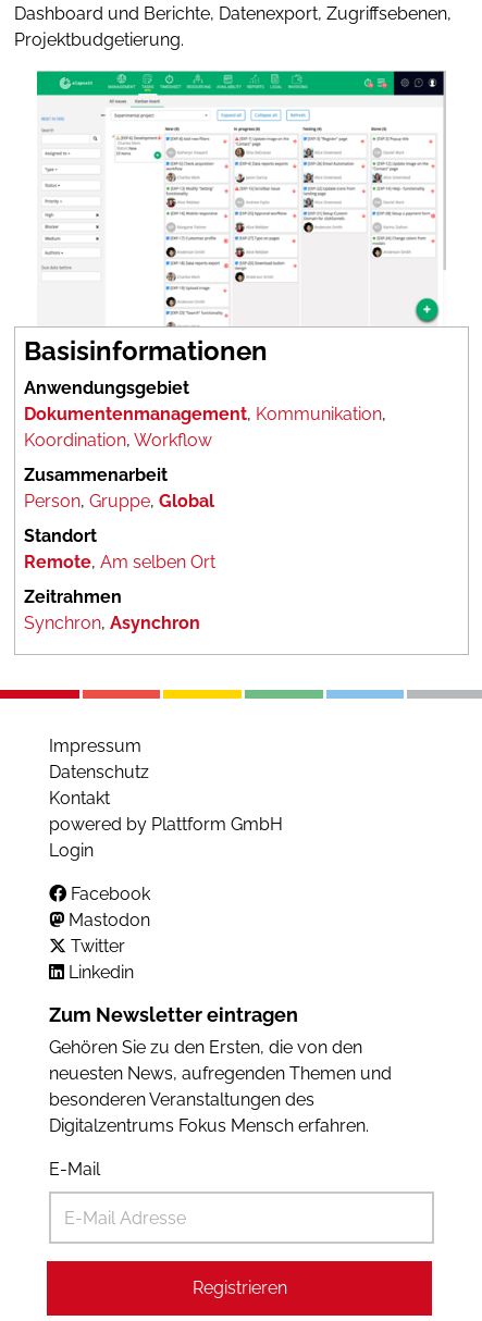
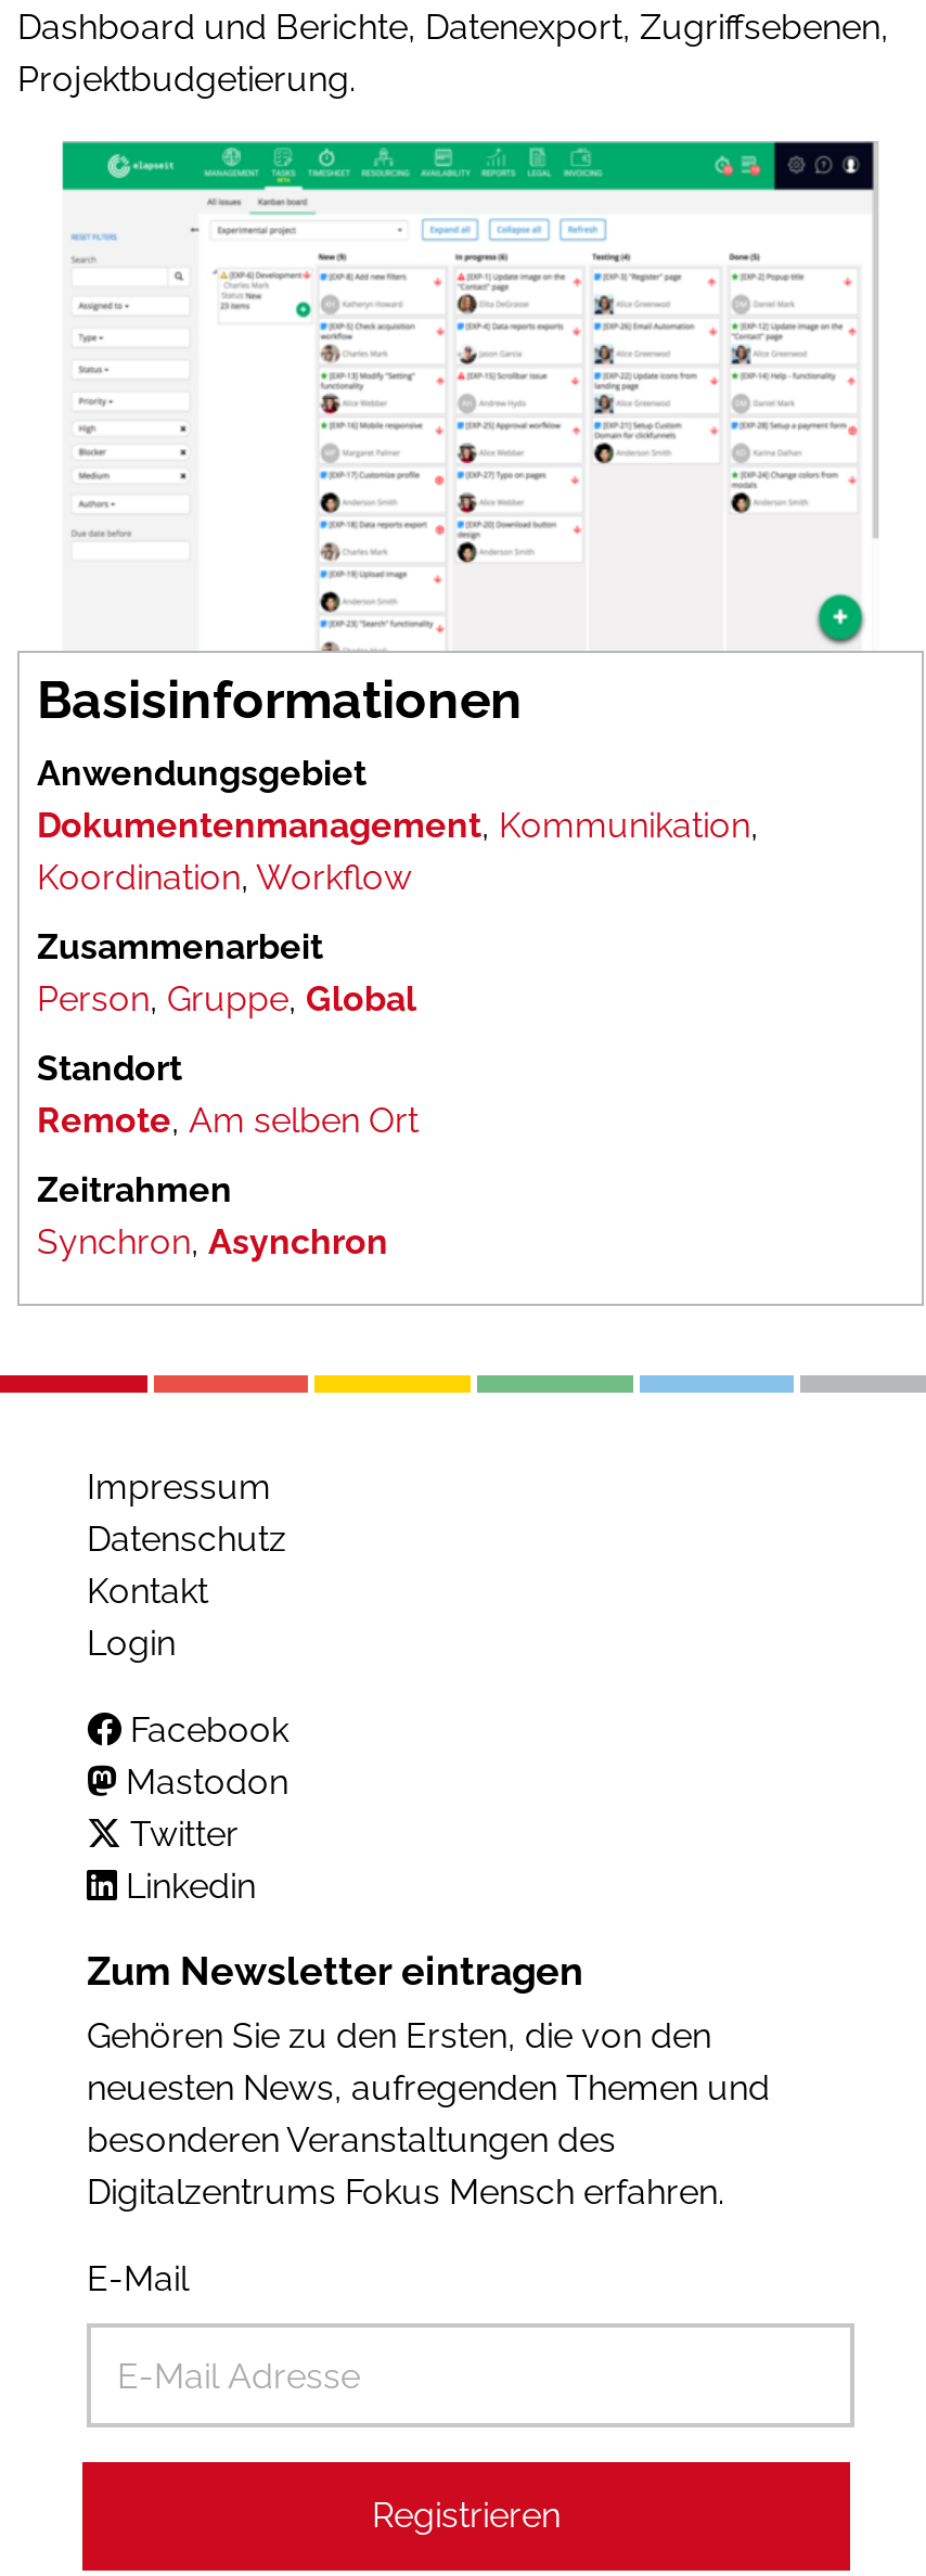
[49,814,283,835] powered by Plattform GmbH -> none

